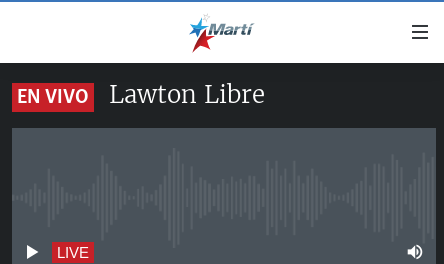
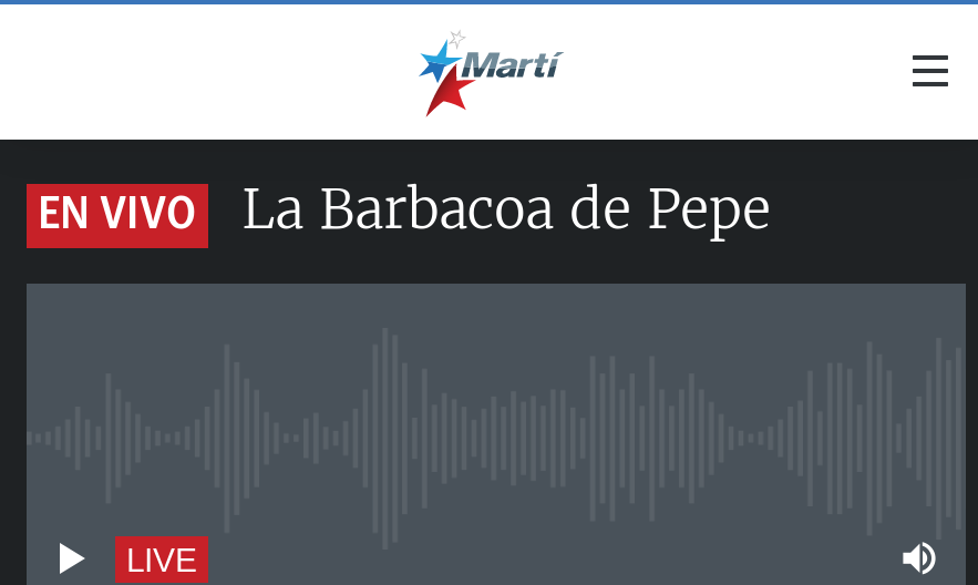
[109,79,265,110] Lawton Libre -> [241,175,771,244] La Barbacoa de Pepe

